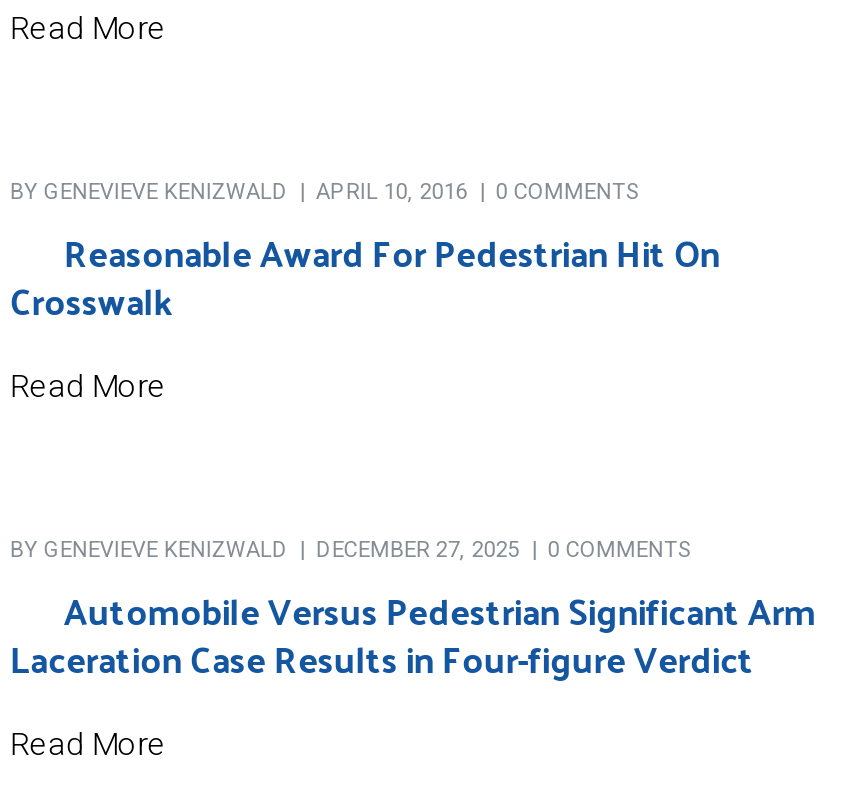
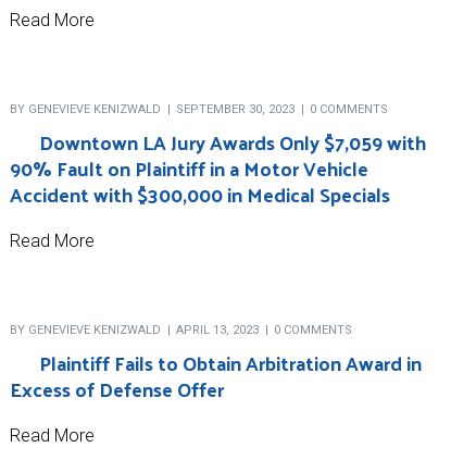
[10,179,640,205] BY GENEVIEVE KENIZWALD APRIL 10, 2016 0 COMMENTS -> [10,102,388,116] BY GENEVIEVE KENIZWALD SEPTEMBER 30, 2023 0 COMMENTS
[10,219,720,333] Reasonable Award For Pedestrian Hit On | Crosswalk -> [10,124,426,212] Downtown LA Jury Awards Only $7,059 with | 90% Fault on Plaintiff in a Motor Vehicle | Accident with $300,000 in Medical Specials
[10,537,692,563] BY GENEVIEVE KENIZWALD DECEMBER 27, 2025 0 COMMENTS -> [10,323,353,337] BY GENEVIEVE KENIZWALD APRIL 13, 2023 0 COMMENTS
[10,577,816,691] Automobile Versus Pedestrian Significant Arm | Laceration Case Results in Four-figure Verdict -> [10,345,422,407] Plaintiff Fails to Obtain Arbitration Award in | Excess of Defense Offer

